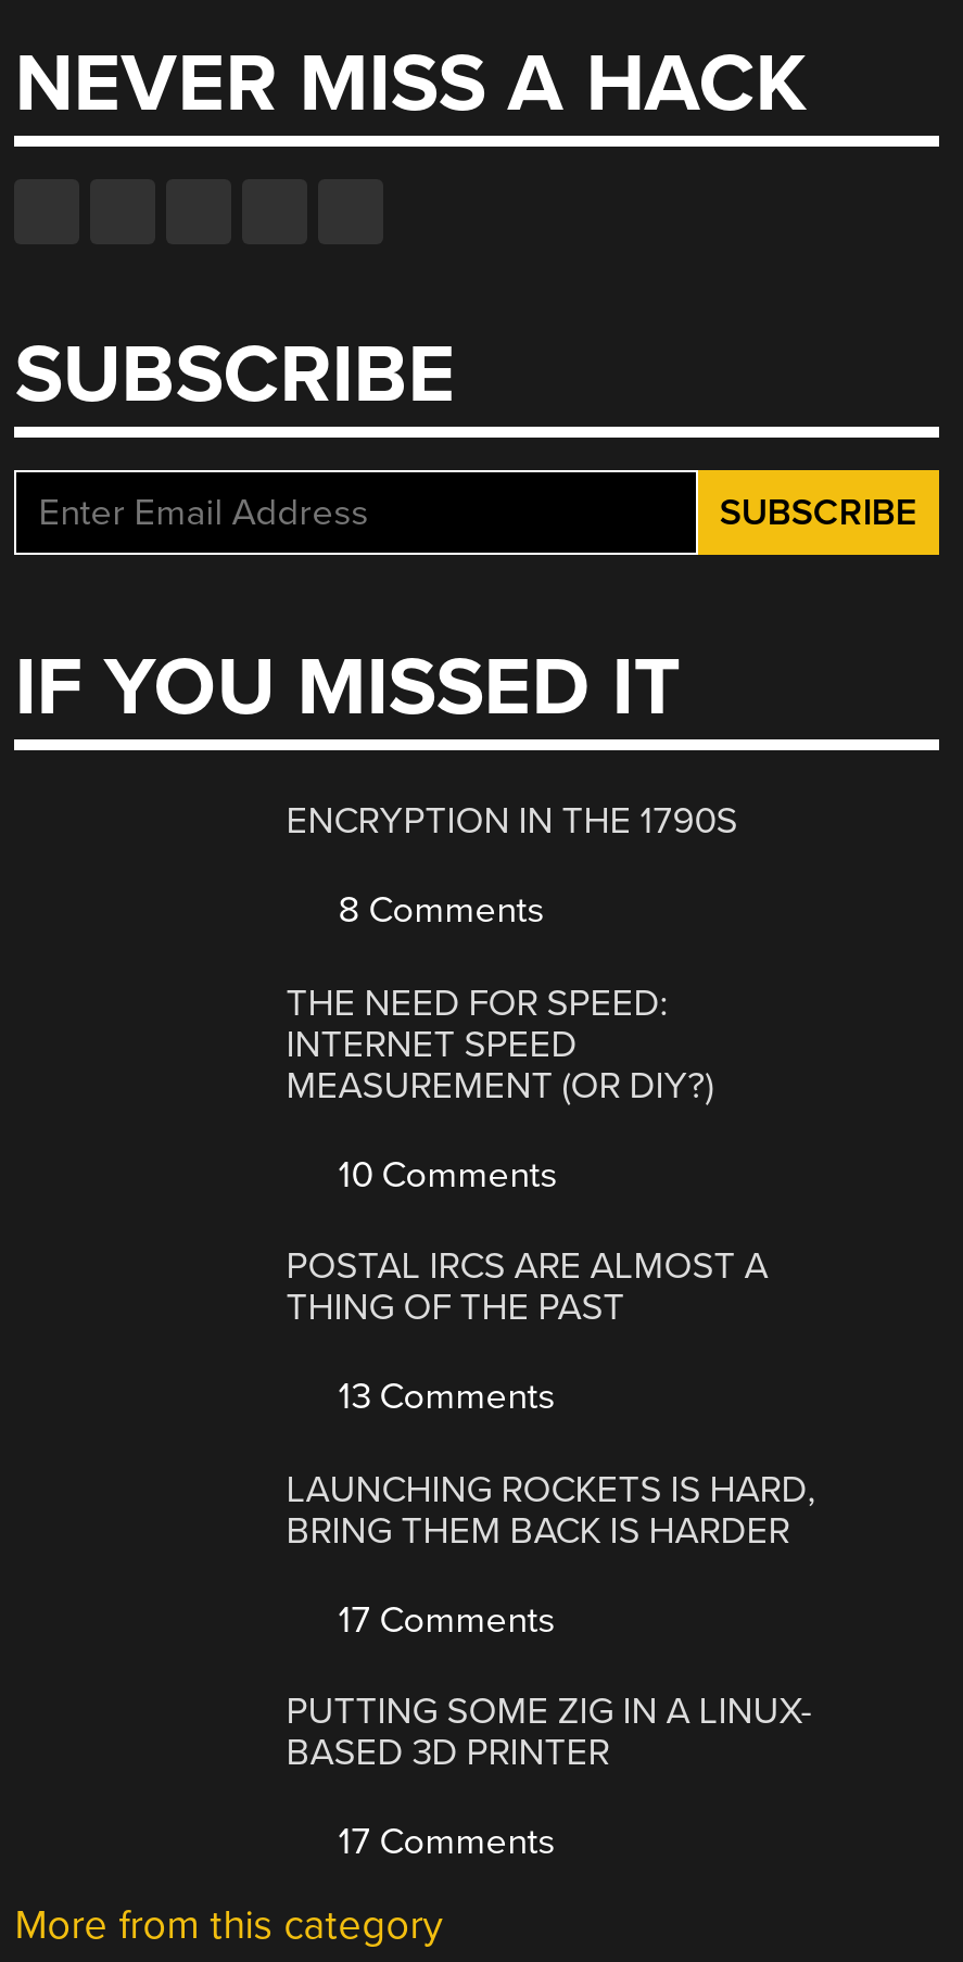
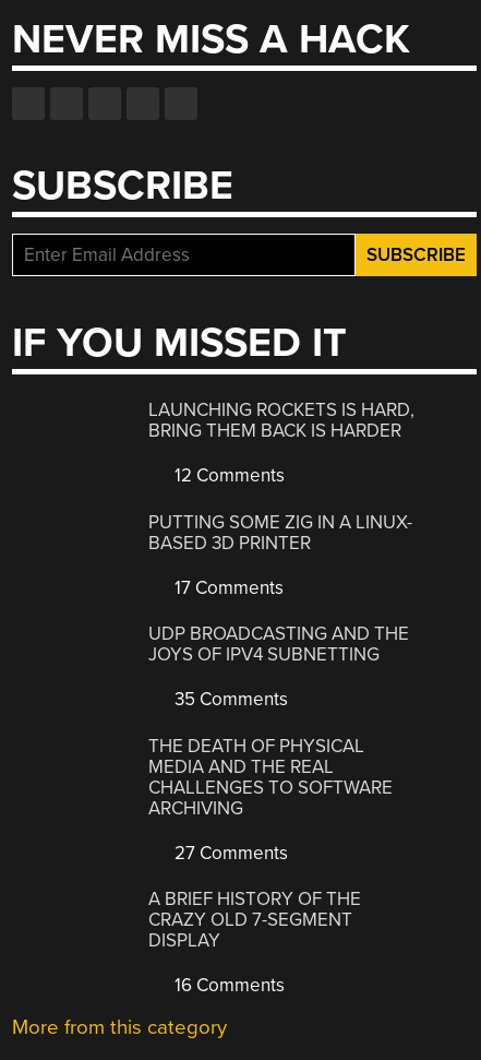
[286,799,768,1420] ENCRYPTION IN THE 1790S | 8 Comments | THE NEED FOR SPEED: | INTERNET SPEED | MEASUREMENT (OR DIY?) | 10 Comments | POSTAL IRCS ARE ALMOST A | THING OF THE PAST | 13 Comments -> none
moved [286,1467,816,1554] -> [149,399,415,443]: LAUNCHING ROCKETS IS HARD, | BRING THEM BACK IS HARDER
[329,1597,555,1643] 17 Comments -> [170,465,285,487] 12 Comments
moved [286,1689,811,1865] -> [149,511,413,599]: PUTTING SOME ZIG IN A LINUX- | BASED 3D PRINTER | 17 Comments
none -> [149,623,409,997] UDP BROADCASTING AND THE | JOYS OF IPV4 SUBNETTING | 35 Comments | THE DEATH OF PHYSICAL | MEDIA AND THE REAL | CHALLENGES TO SOFTWARE | ARCHIVING | 27 Comments | A BRIEF HISTORY OF THE | CRAZY OLD 7-SEGMENT | DISPLAY | 16 Comments

